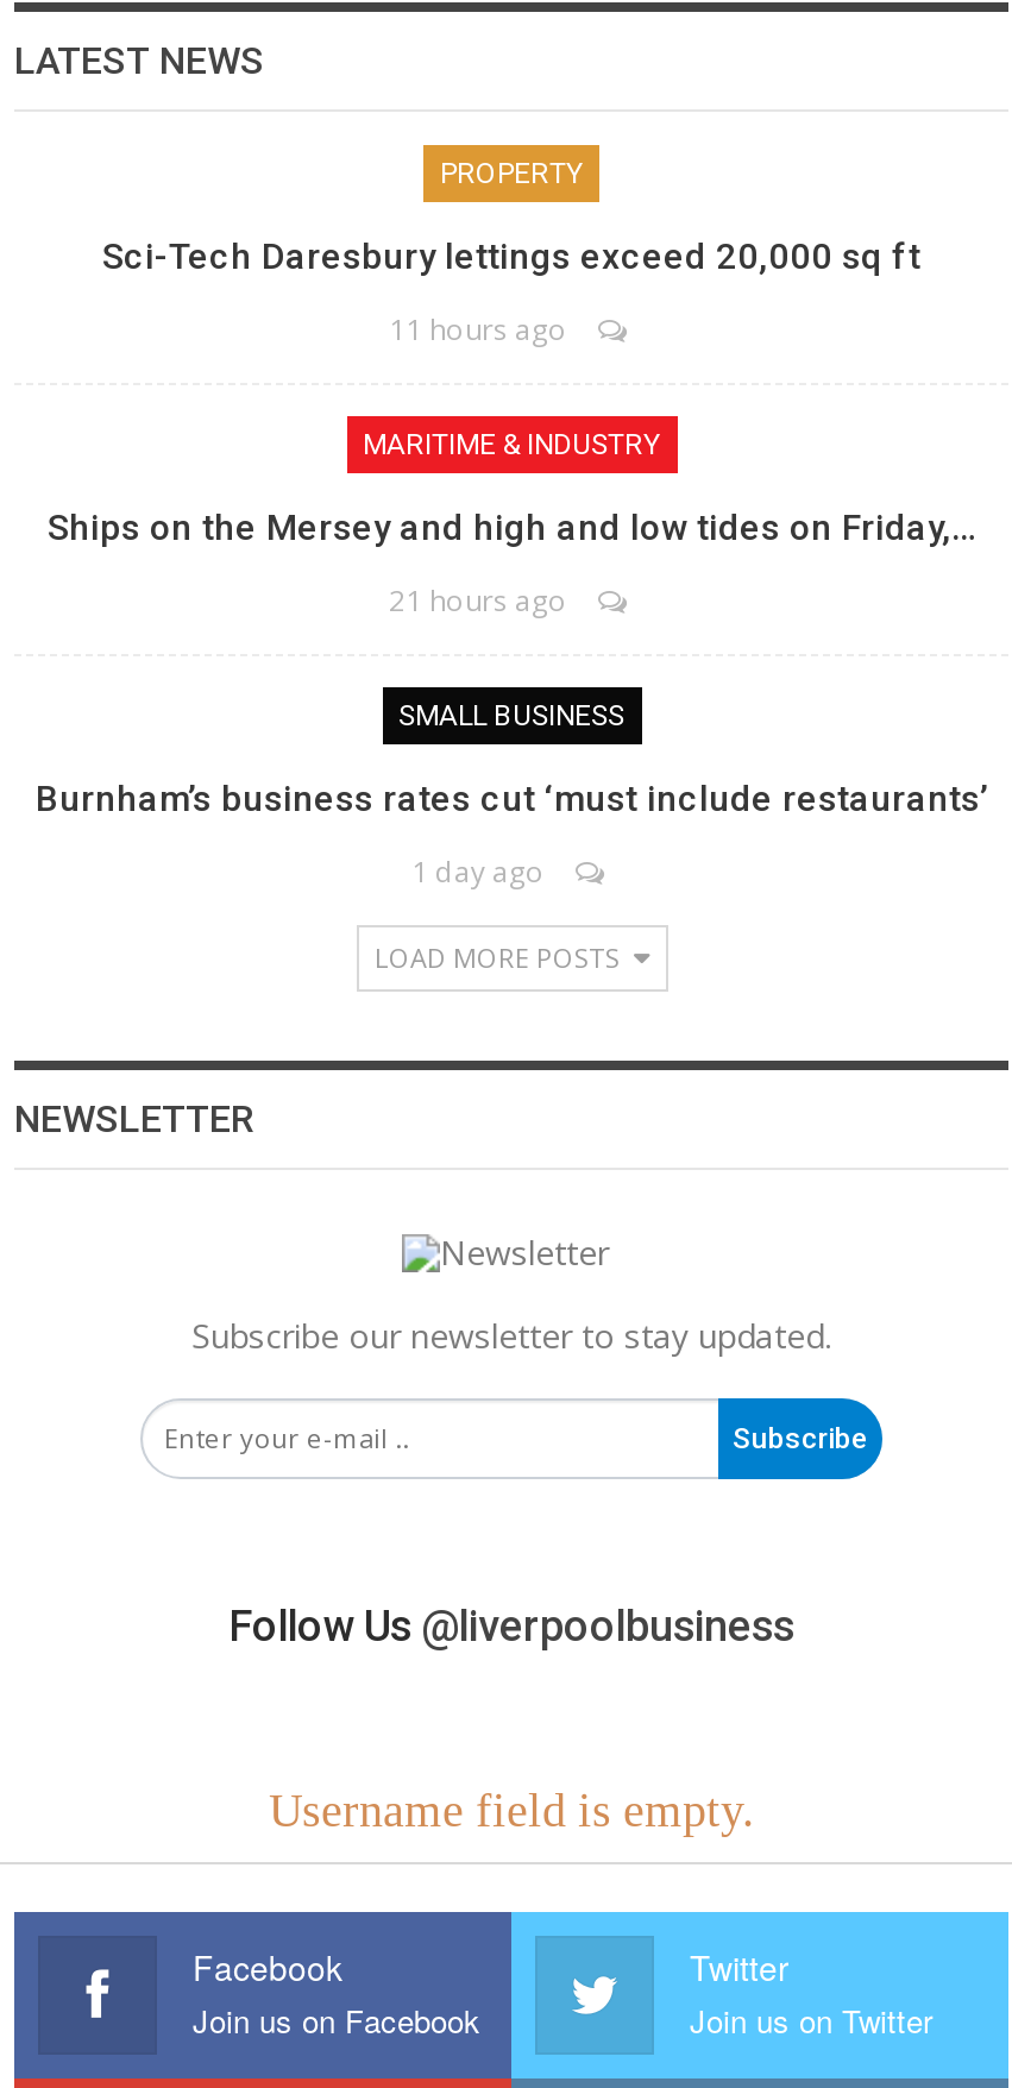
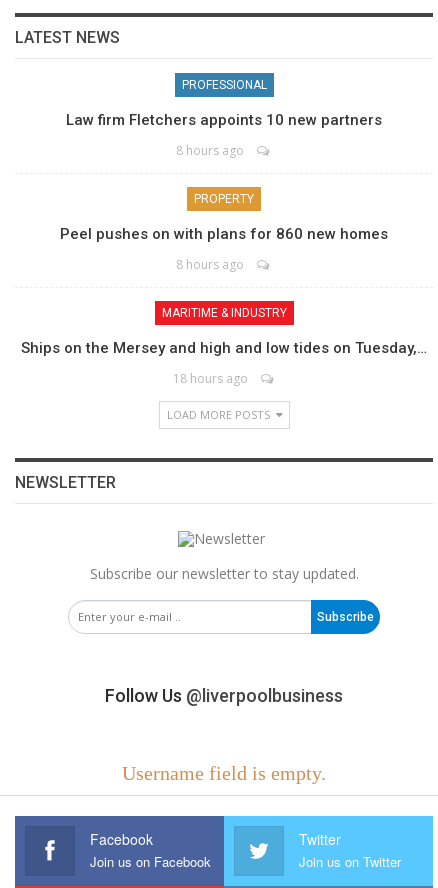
none -> [66,78,382,159] PROFESSIONAL | Law firm Fletchers appoints 10 new partners | 8 hours ago
moved [440,158,583,191] -> [194,192,254,206]: PROPERTY
[102,237,920,279] Sci-Tech Daresbury lettings exceed 20,000 sq ft -> [60,225,388,243] Peel pushes on with plans for 860 new homes
[389,310,567,351] 11 hours ago -> [176,256,244,273] 8 hours ago
moved [363,429,660,463] -> [161,306,286,320]: MARITIME & INDUSTRY
[36,508,987,893] Ships on the Mersey and high and low tides on Friday,… | 21 hours ago | SMALL BUSINESS | Burnham’s business rates cut ‘must include restaurants’ | 1 day ago -> [21,339,427,387] Ships on the Mersey and high and low tides on Tuesday,… | 18 hours ago

